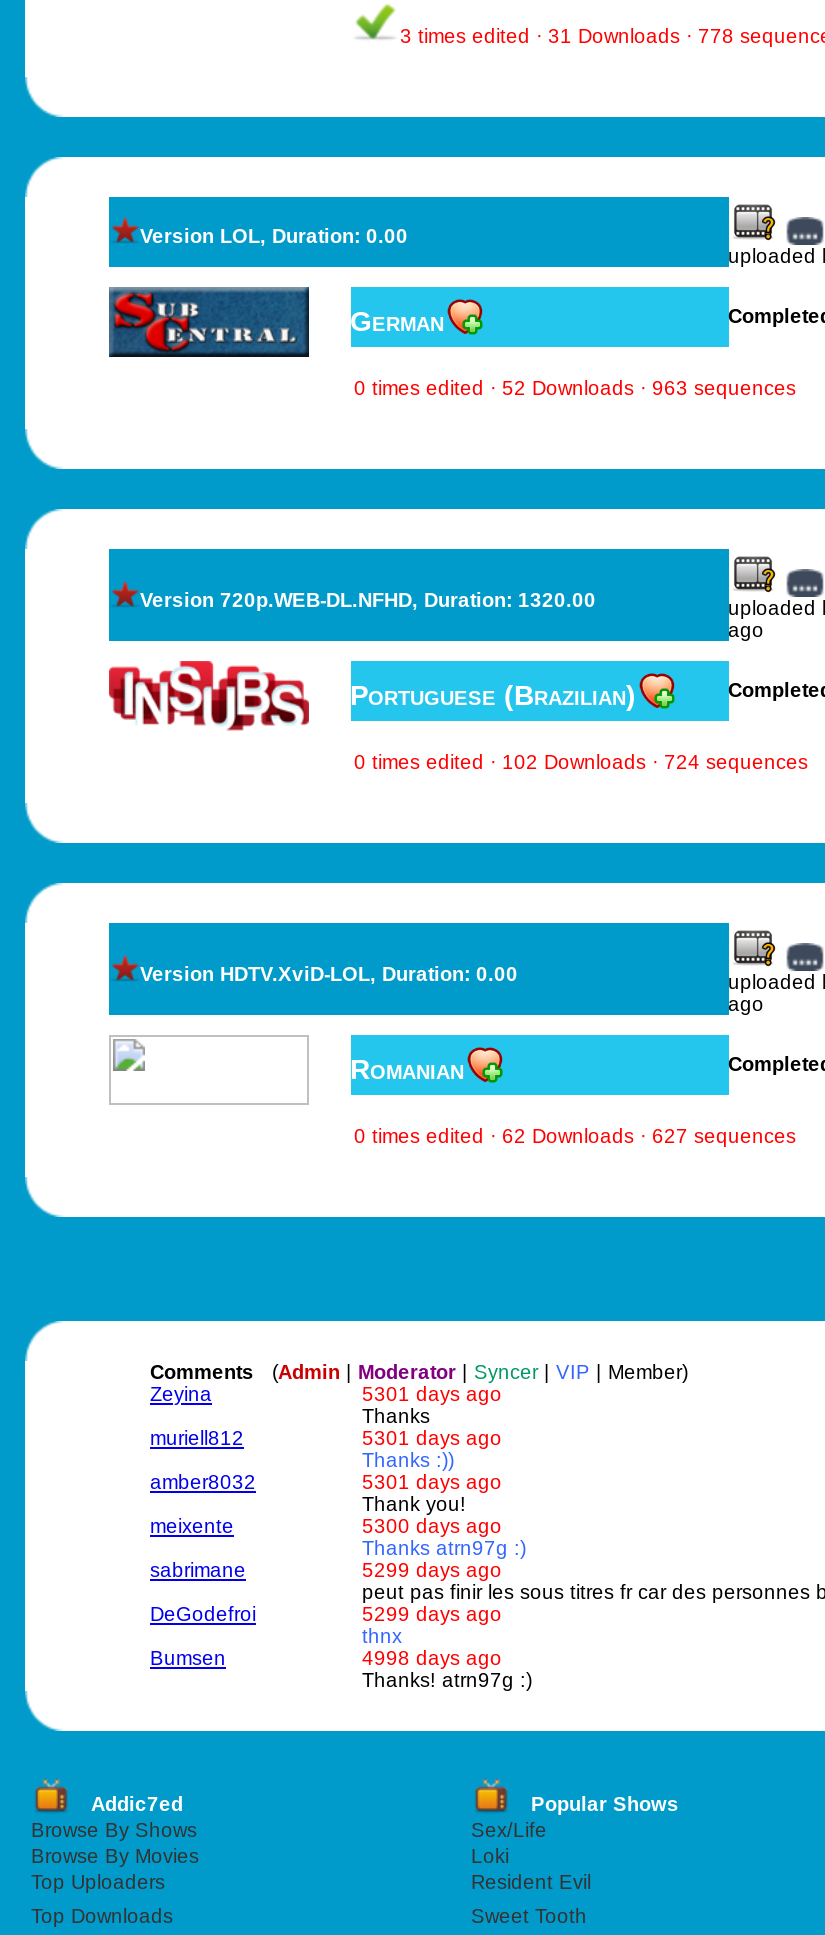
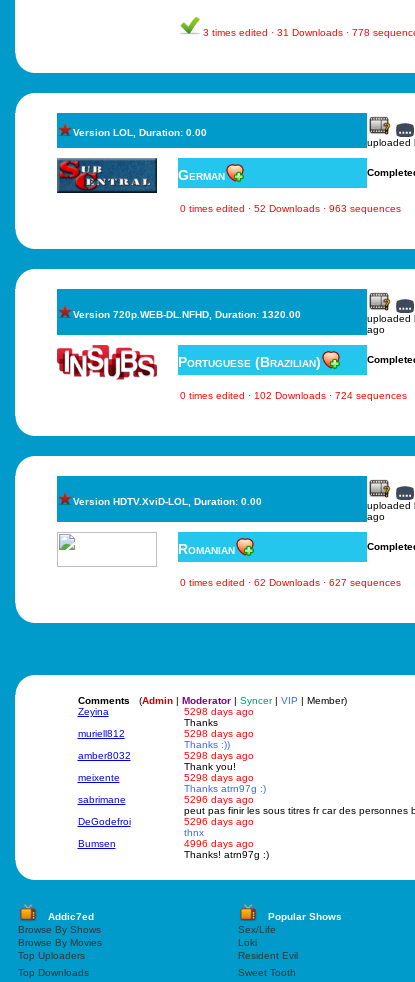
[362,1383,502,1405] 5301 days ago -> [183,706,253,717] 5298 days ago
[362,1427,502,1449] 5301 days ago -> [183,728,253,739] 5298 days ago
[362,1471,502,1493] 5301 days ago -> [183,750,253,761] 5298 days ago
[362,1515,502,1537] 5300 days ago -> [183,772,253,783] 5298 days ago
[362,1559,502,1581] 5299 days ago -> [183,794,253,805] 5296 days ago
[362,1603,502,1625] 5299 days ago -> [183,816,253,827] 5296 days ago
[362,1647,502,1669] 4998 days ago -> [183,838,253,849] 4996 days ago

